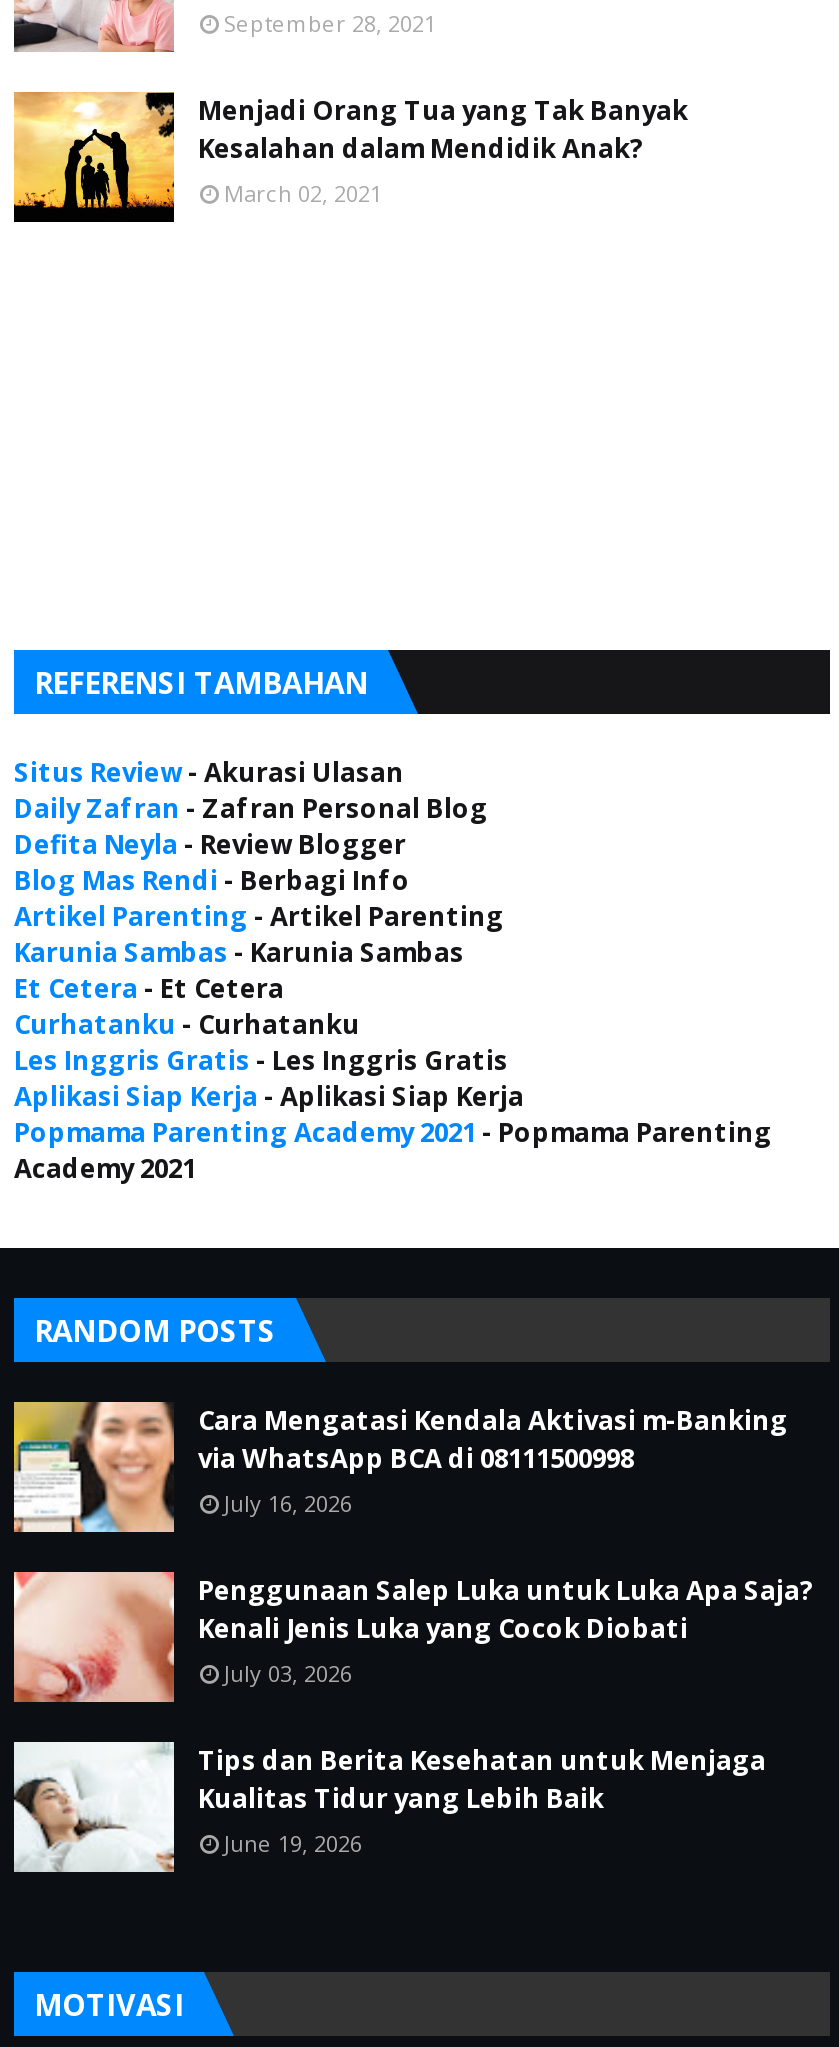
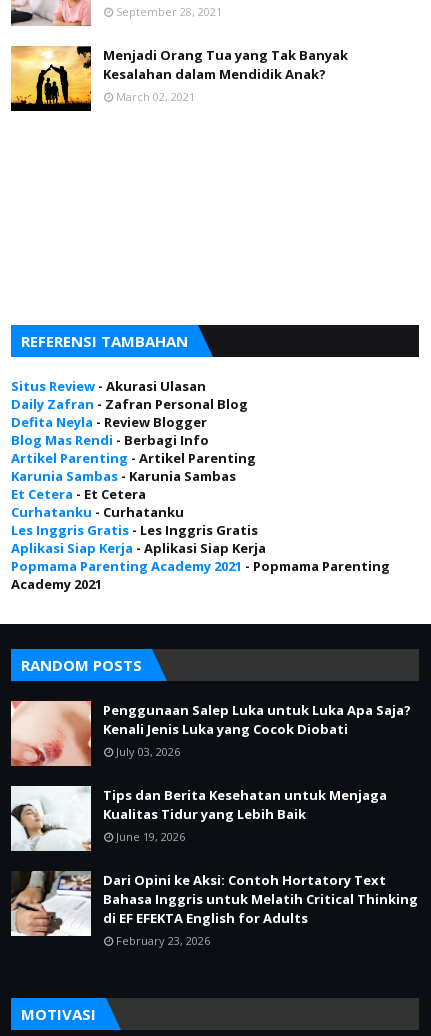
[12,1400,788,1534] [image] | Cara Mengatasi Kendala Aktivasi m-Banking | via WhatsApp BCA di 08111500998 | July 16, 2026 -> none
moved [12,1570,814,1857] -> [10,700,411,844]: [image] | Penggunaan Salep Luka untuk Luka Apa Saja? | Kenali Jenis Luka yang Cocok Diobati | July 03, 2026 | Tips dan Berita Kesehatan untuk Menjaga | Kualitas Tidur yang Lebih Baik | June 19, 2026
none -> [11,870,418,948] [image] | Dari Opini ke Aksi: Contoh Hortatory Text | Bahasa Inggris untuk Melatih Critical Thinking | di EF EFEKTA English for Adults | February 23, 2026

